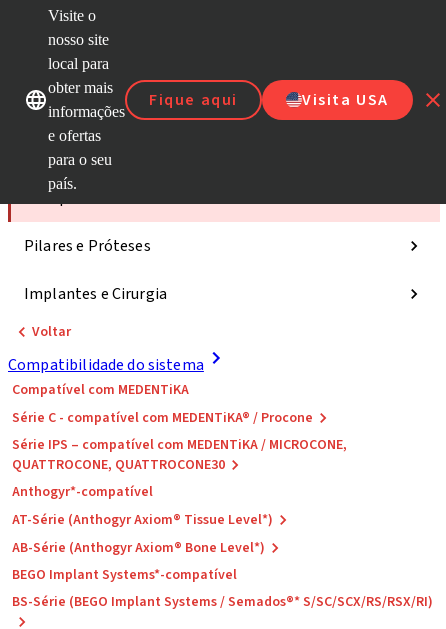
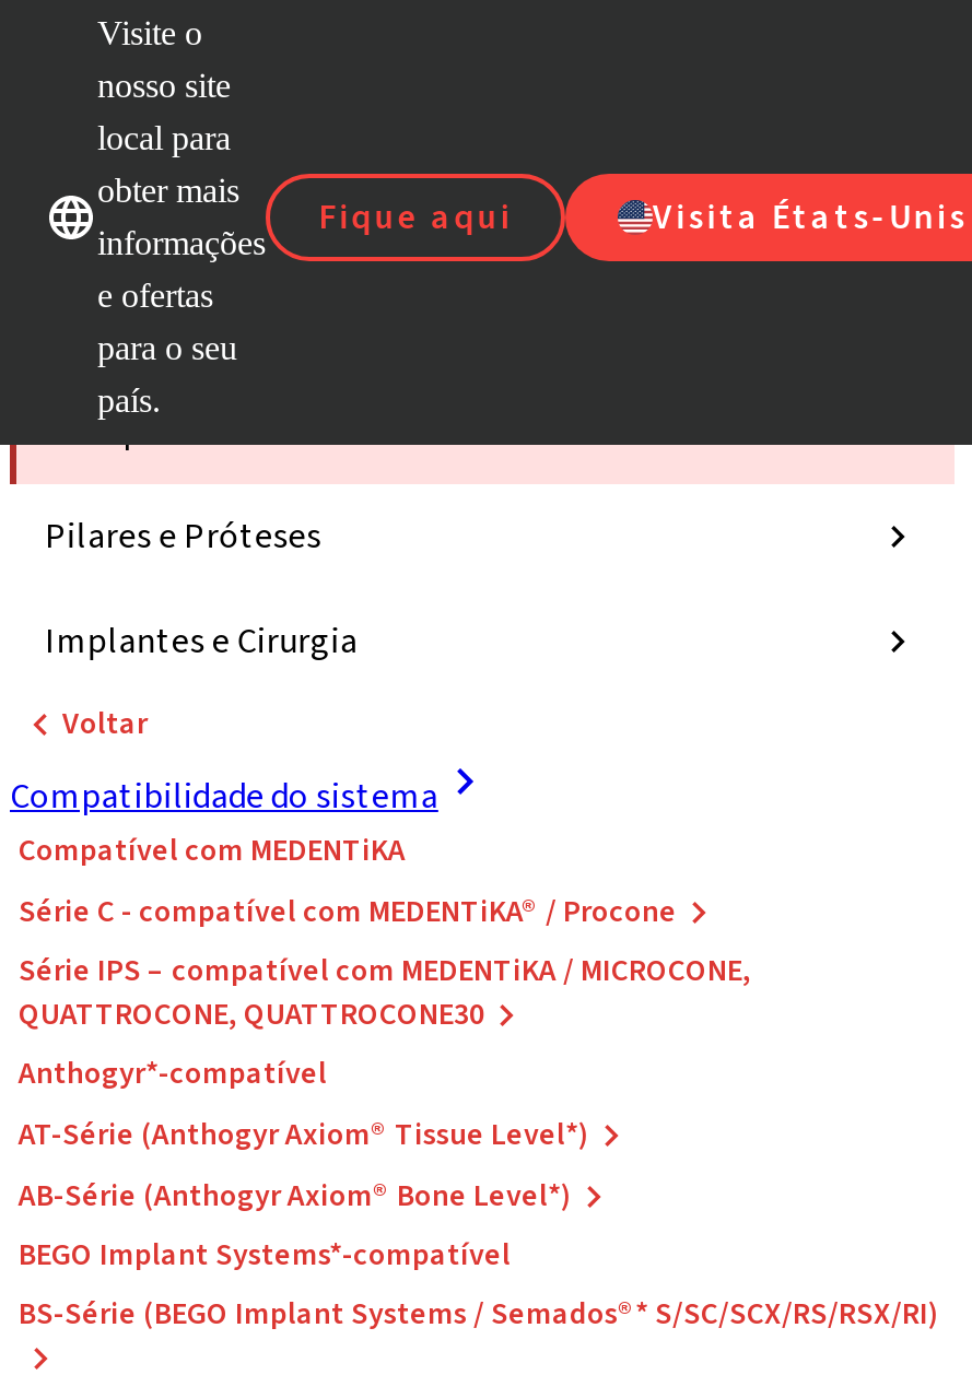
[302,89,389,111] Visita USA -> [653,193,968,242] Visita États-Unis

